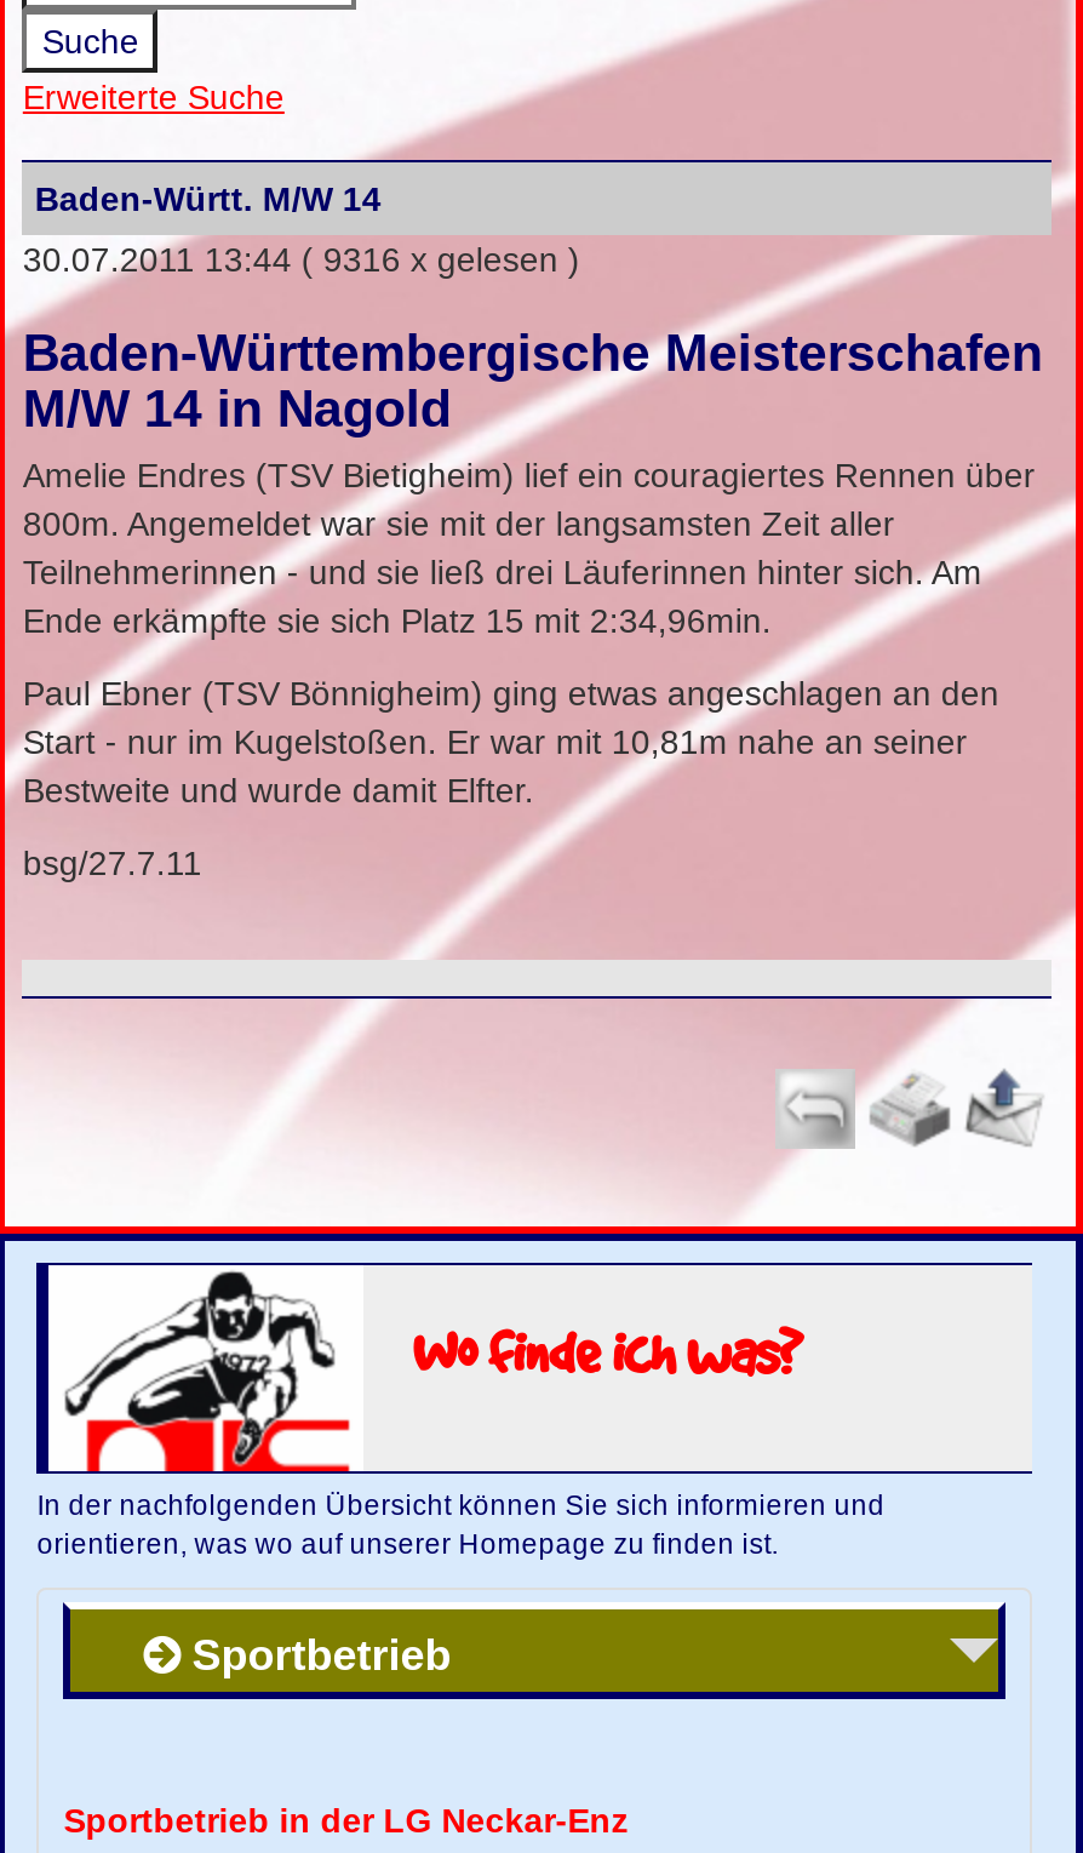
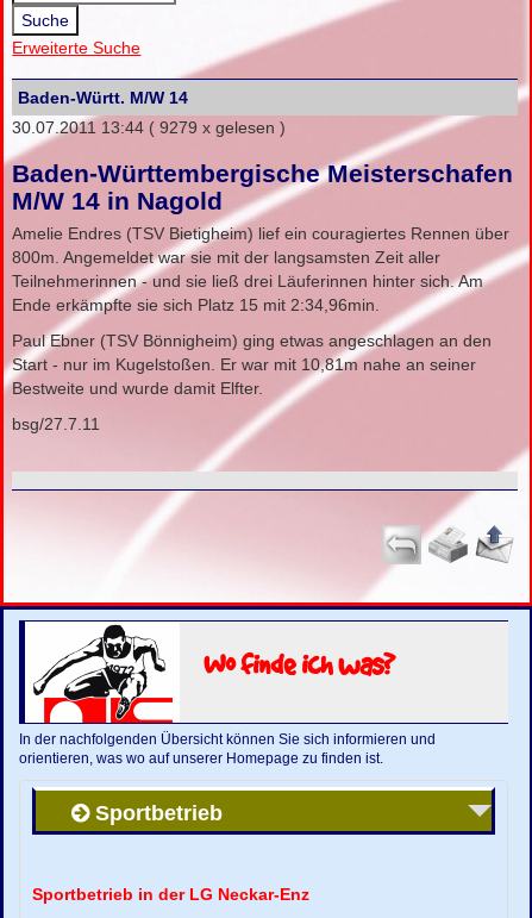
[23,241,580,279] 30.07.2011 13:44 ( 9316 x gelesen ) -> [12,118,286,137] 30.07.2011 13:44 ( 9279 x gelesen )

